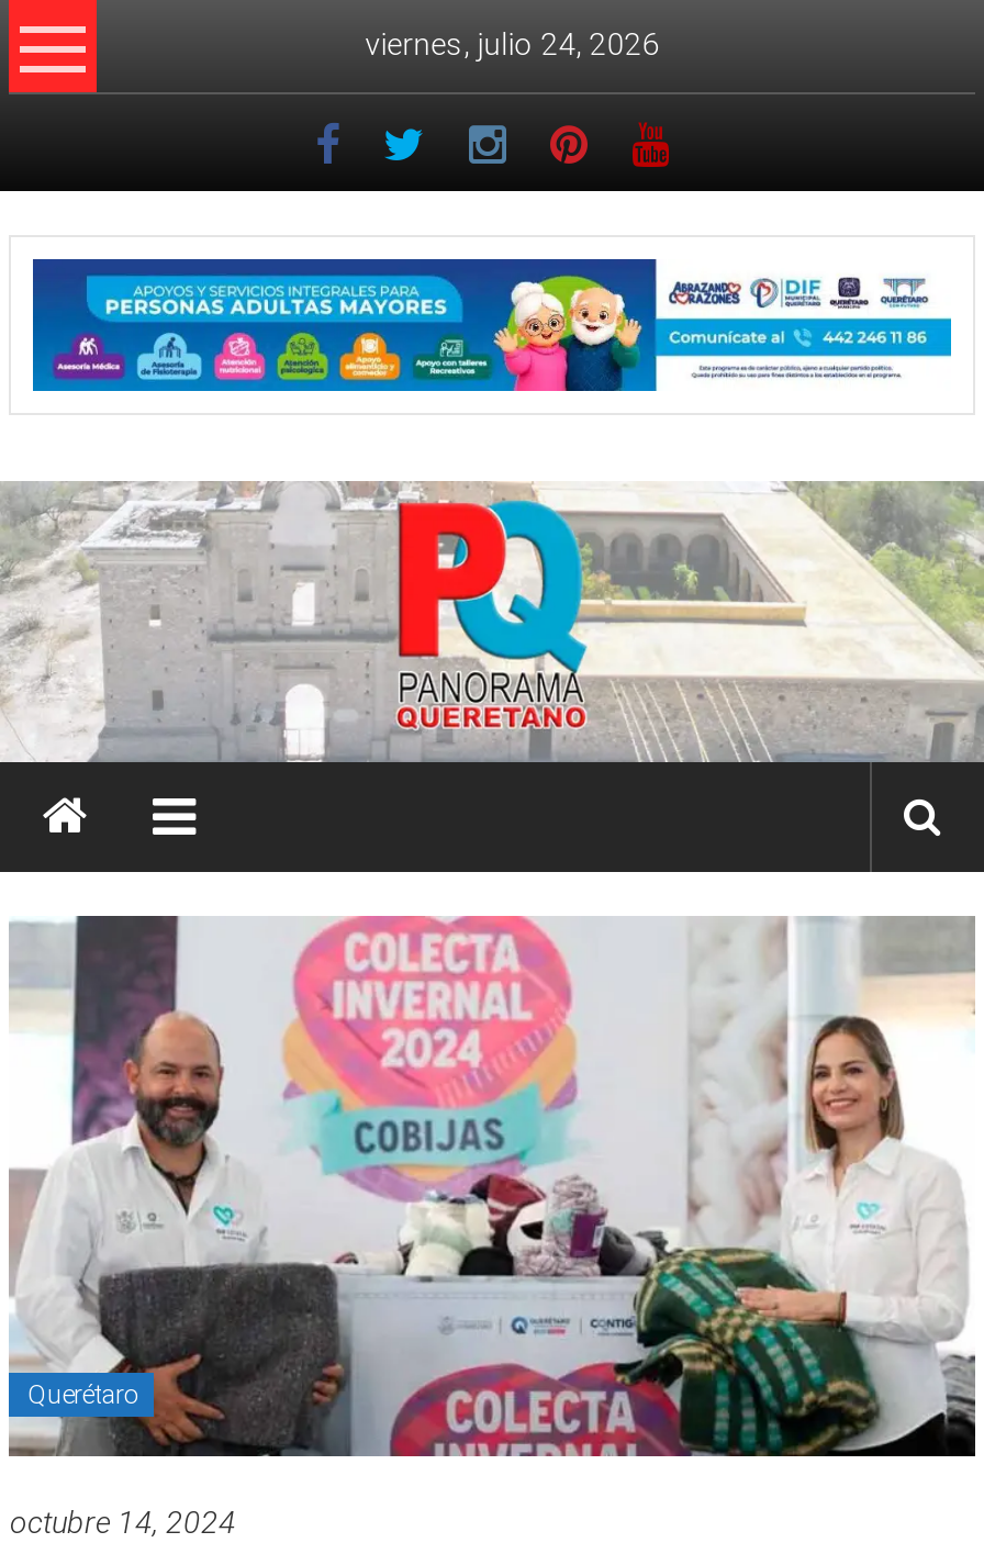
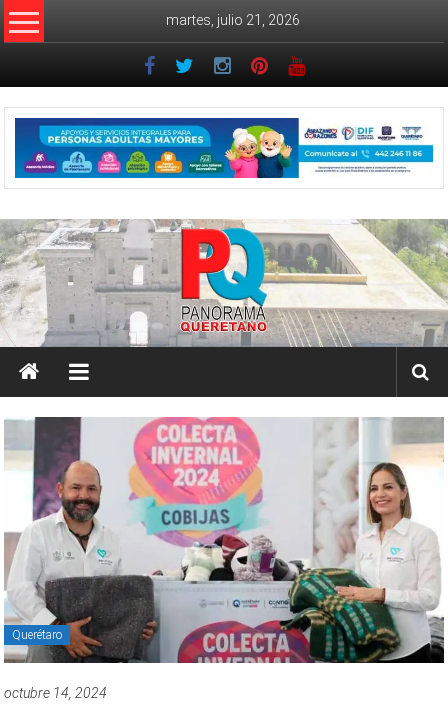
[365,26,660,62] viernes, julio 24, 2026 -> [166,12,300,28] martes, julio 21, 2026

